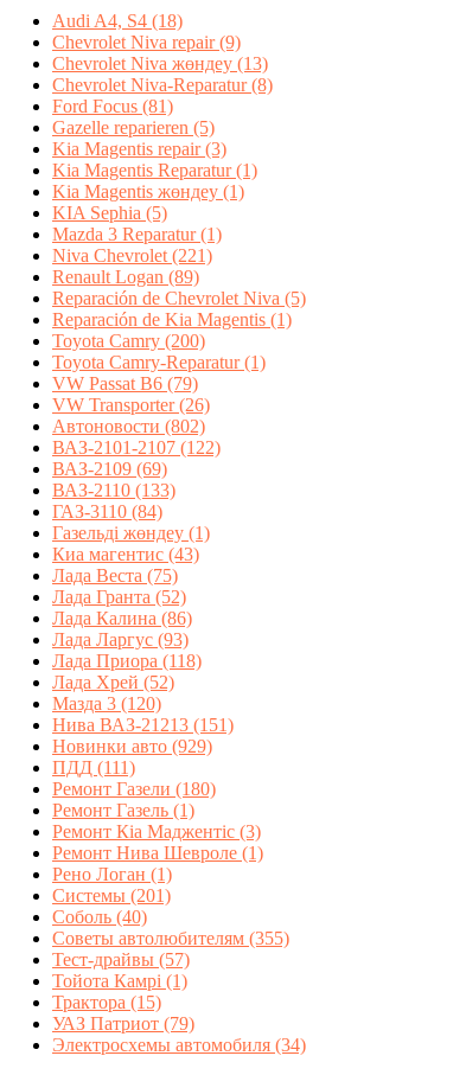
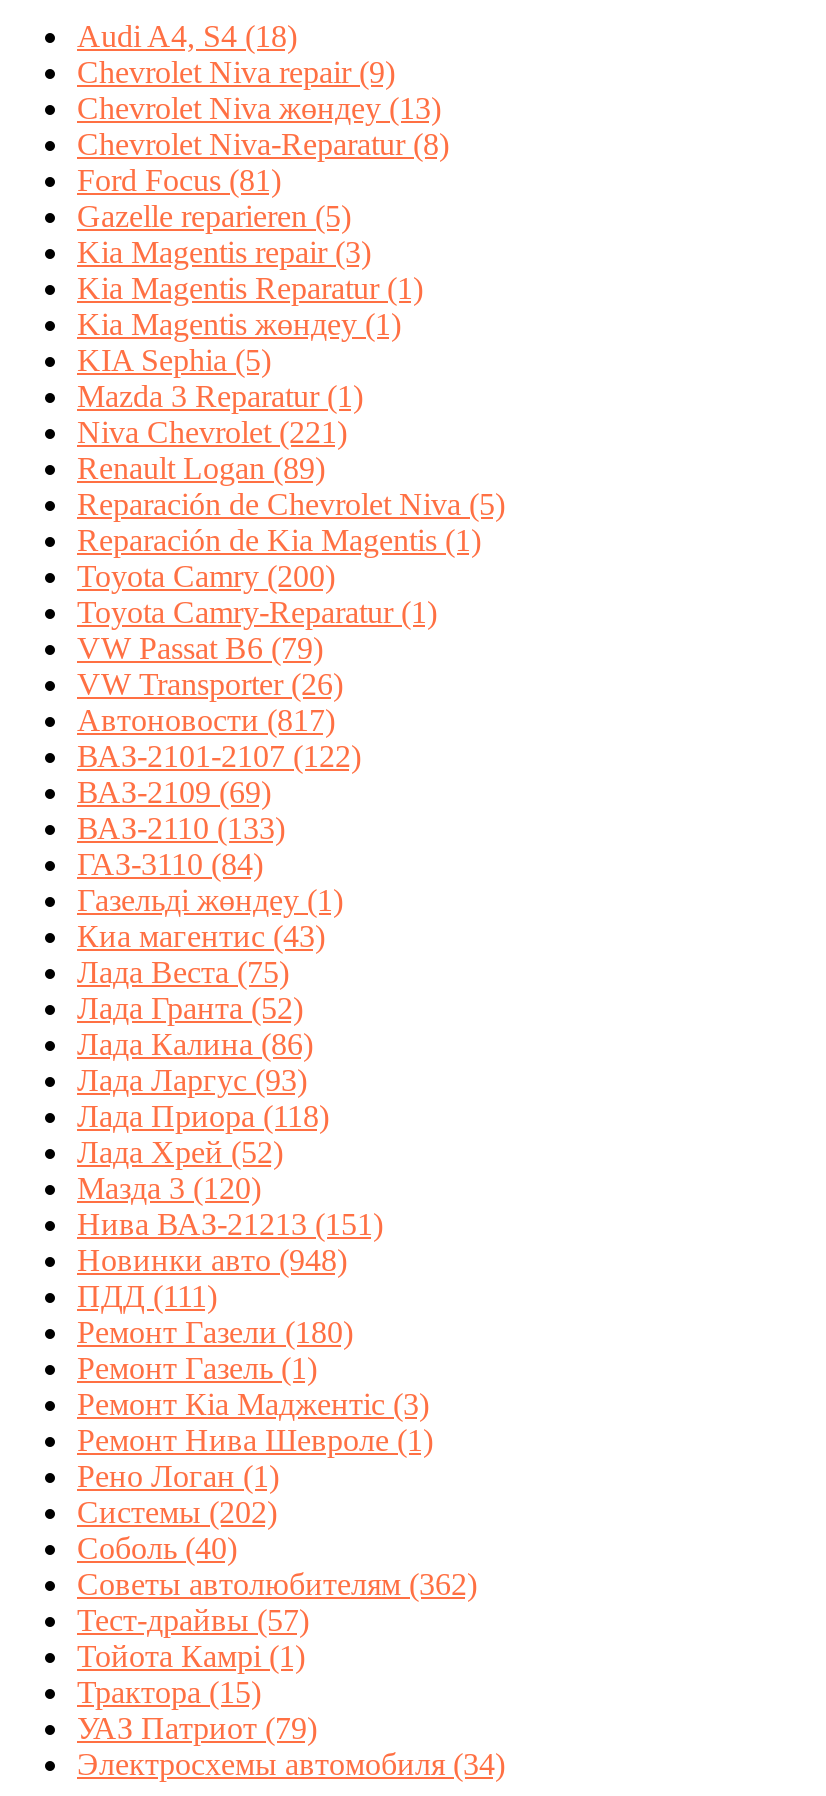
[52,416,205,437] Автоновости (802) -> [77,704,335,738] Автоновости (817)
[52,736,212,757] Новинки авто (929) -> [77,1244,347,1278] Новинки авто (948)
[52,886,171,906] Системы (201) -> [77,1496,277,1530] Системы (202)
[52,929,289,949] Советы автолюбителям (355) -> [77,1568,477,1602] Советы автолюбителям (362)

